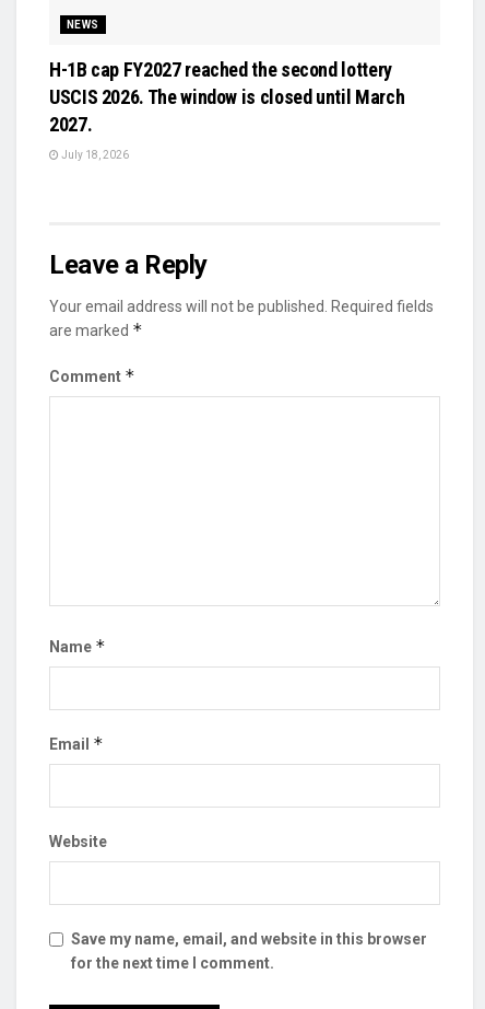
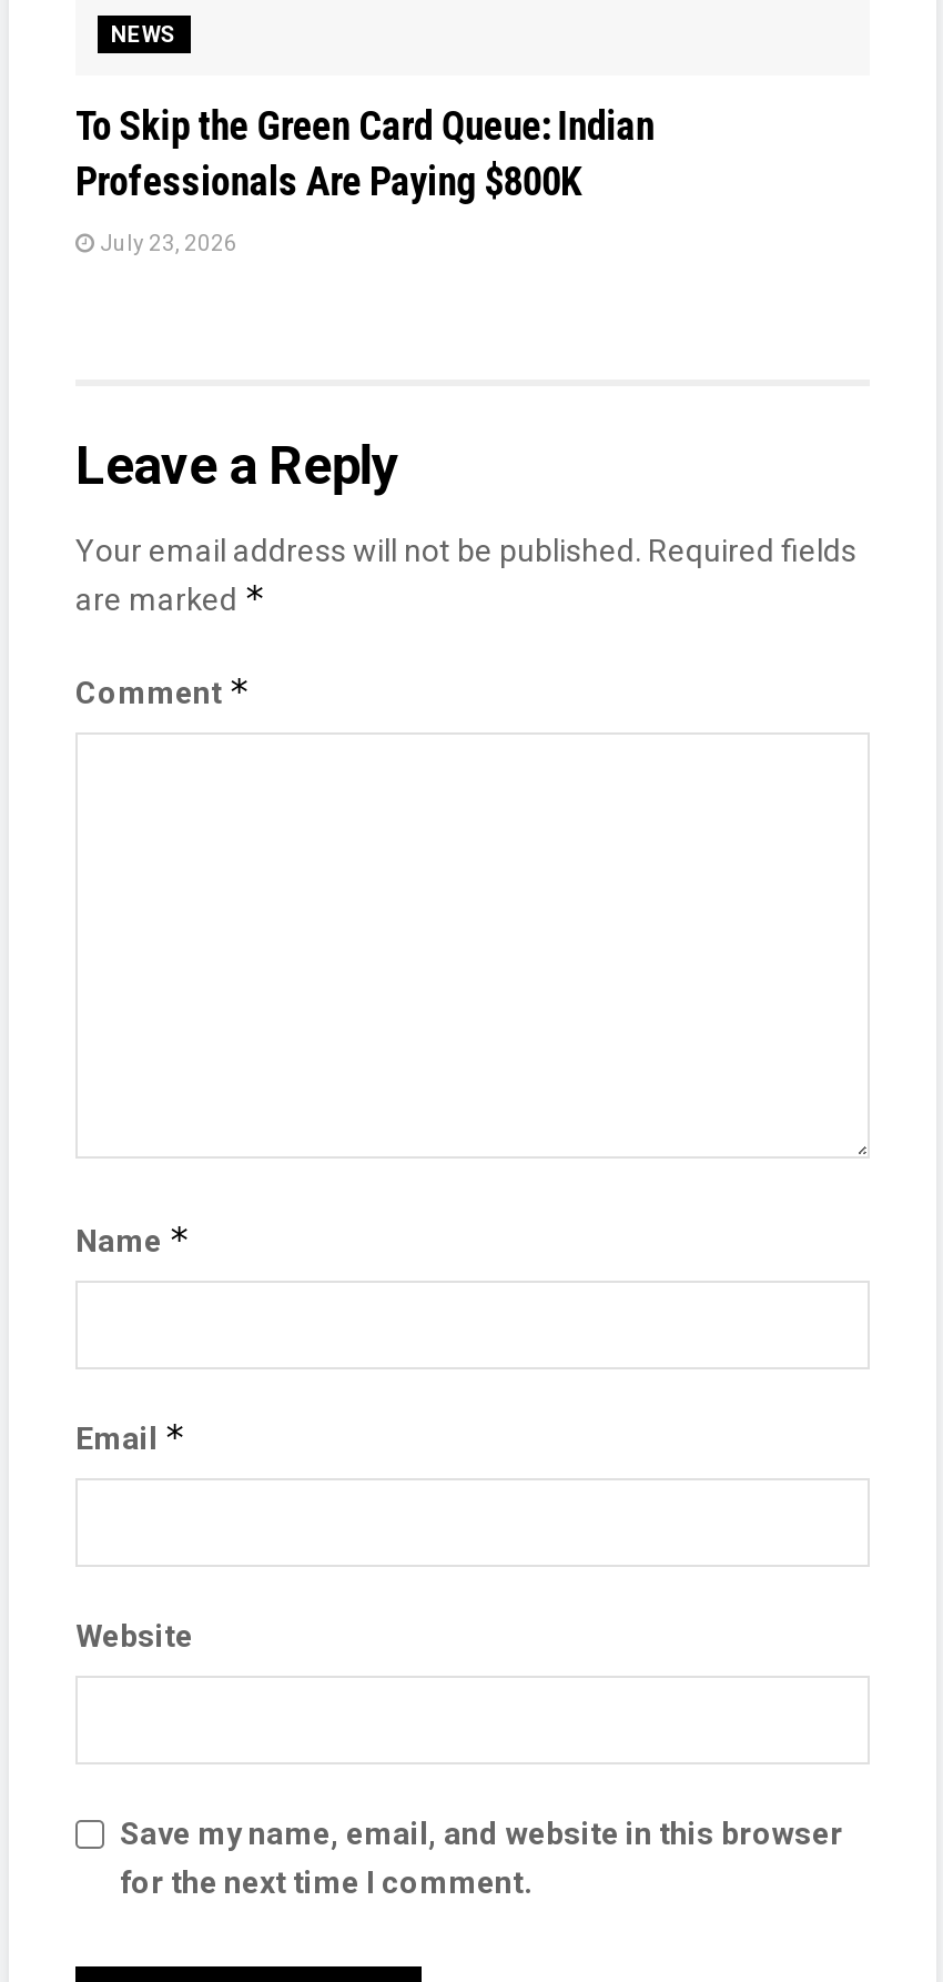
[49,58,404,135] H-1B cap FY2027 reached the second lottery | USCIS 2026. The window is closed until March | 2027. -> [75,101,655,204] To Skip the Green Card Queue: Indian | Professionals Are Paying $800K
[59,149,129,161] July 18, 2026 -> [95,230,237,255] July 23, 2026

